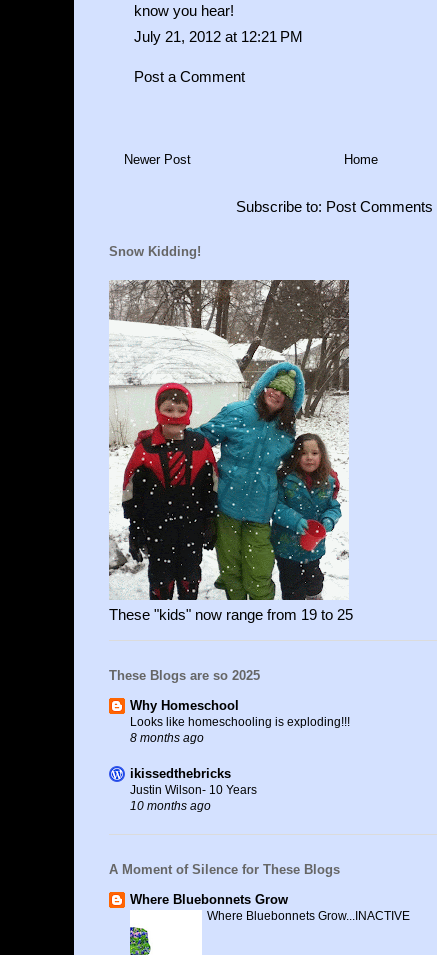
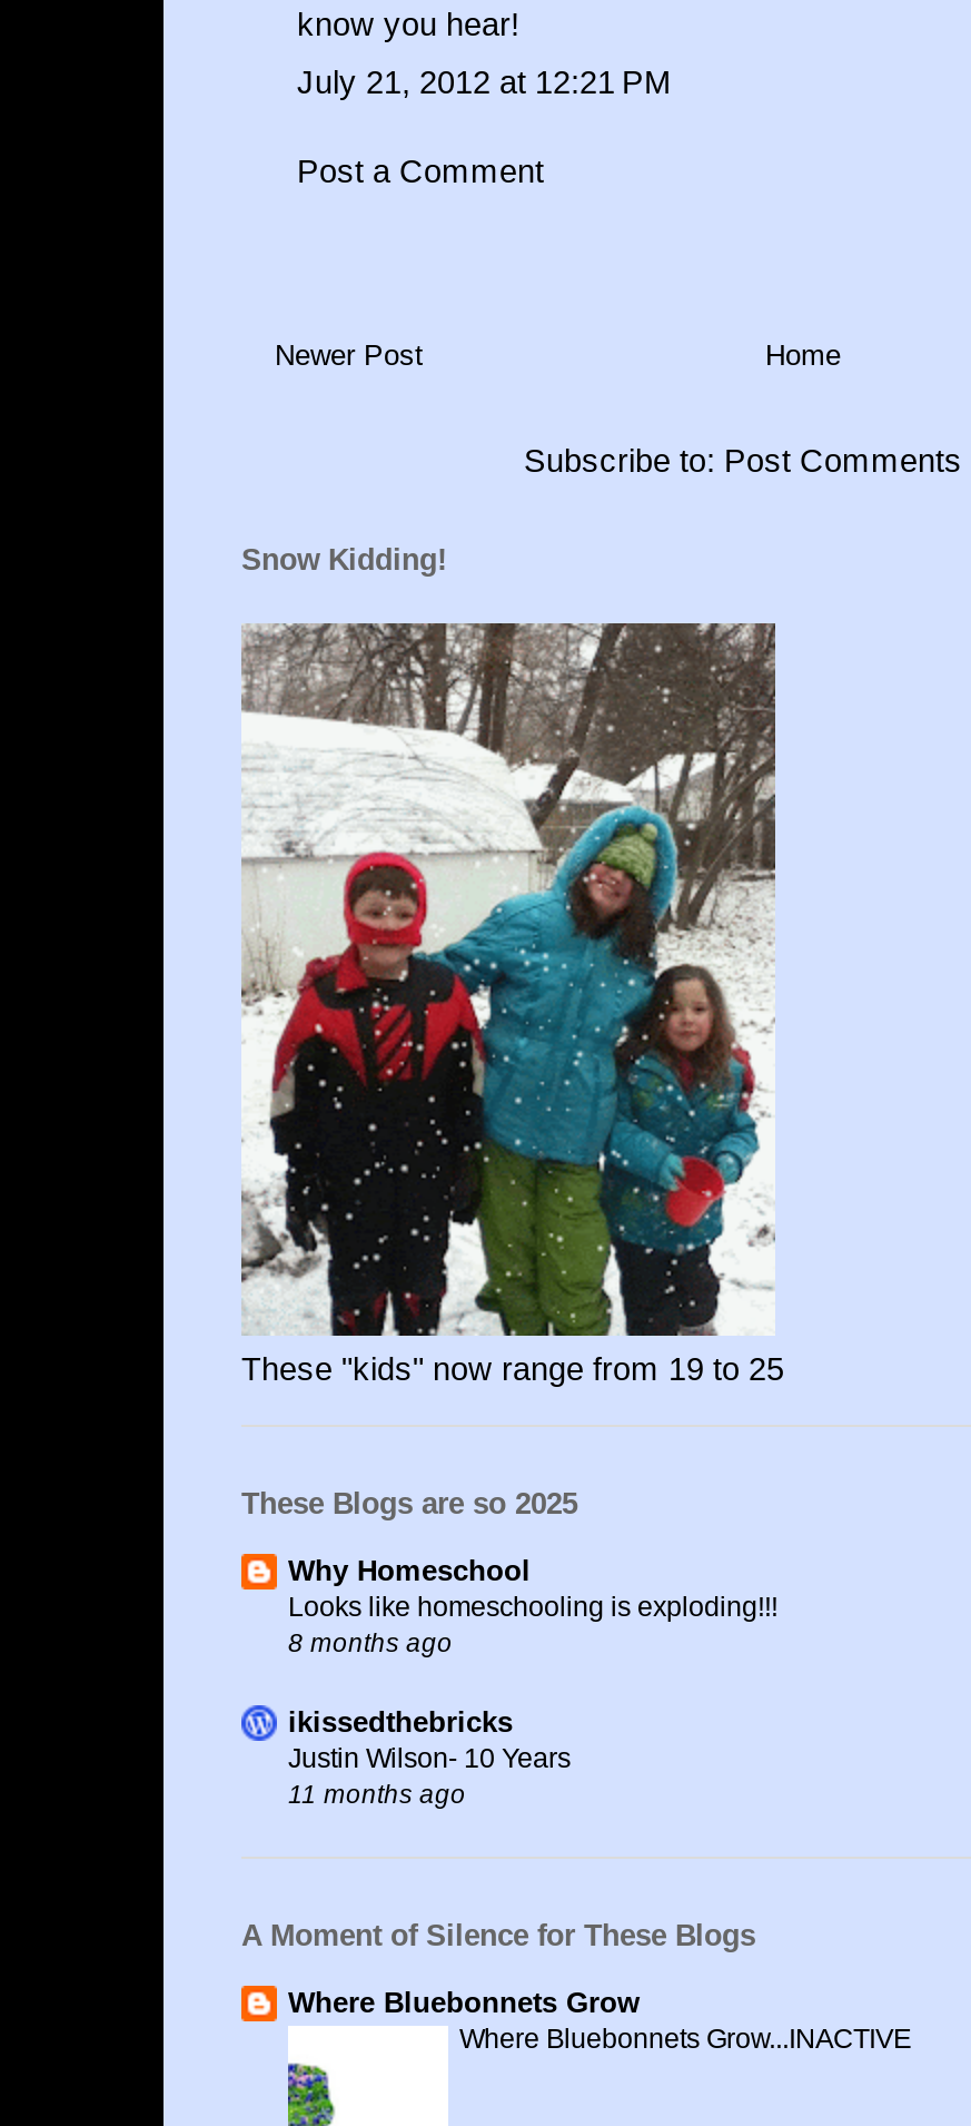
[130,799,211,812] 10 months ago -> [288,1778,466,1807] 11 months ago

